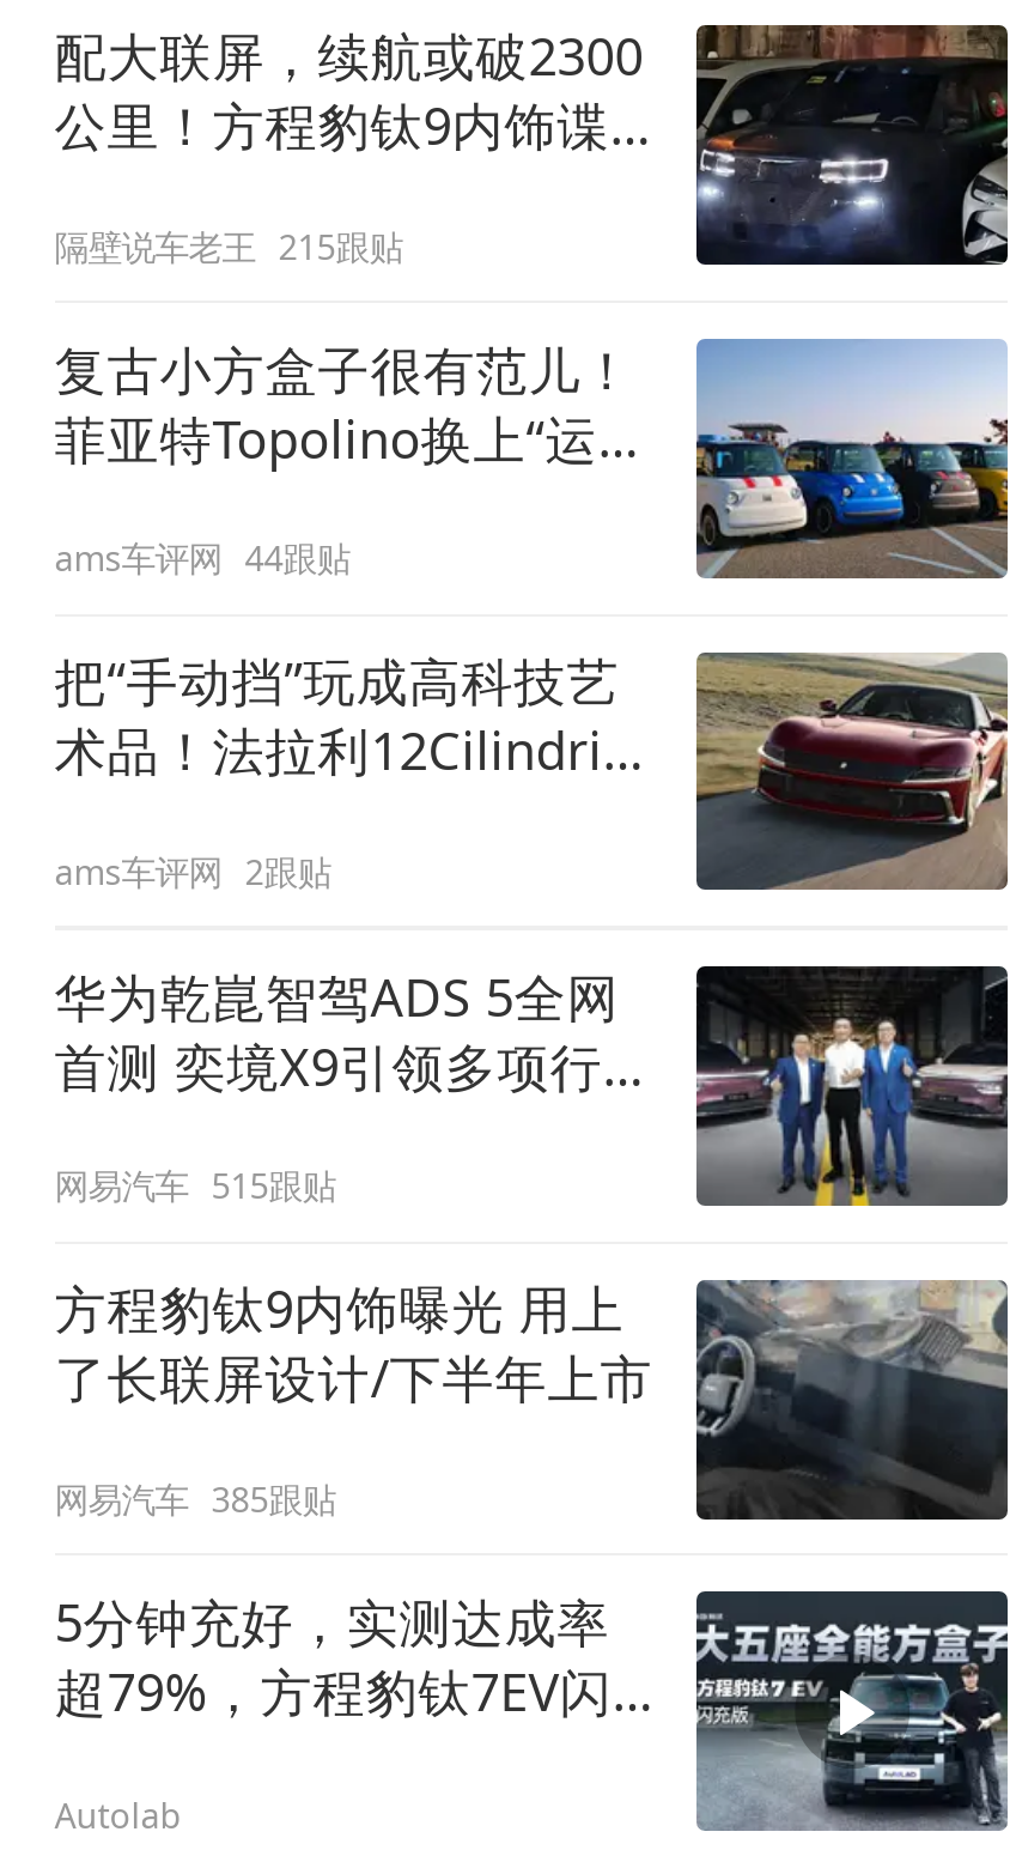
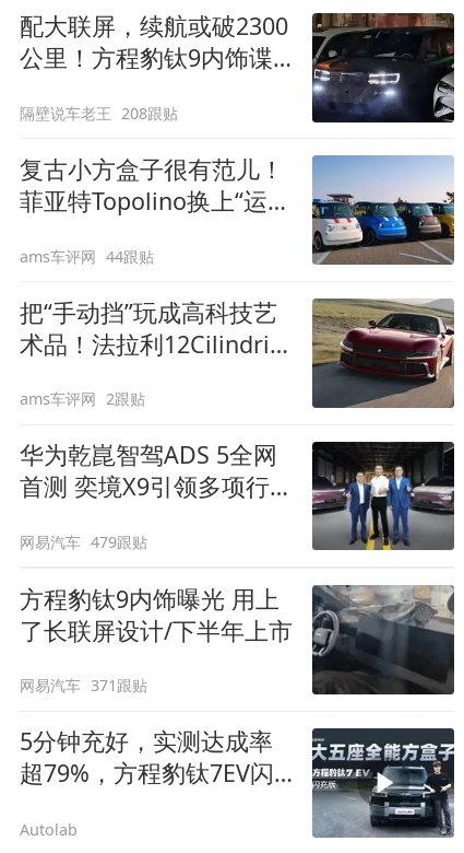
[54,222,403,268] 隔壁说车老王 215跟贴 -> [19,103,178,123] 隔壁说车老王 208跟贴
[54,1163,336,1209] 网易汽车 515跟贴 -> [19,531,148,552] 网易汽车 479跟贴
[54,1476,336,1521] 网易汽车 385跟贴 -> [19,675,148,696] 网易汽车 371跟贴

